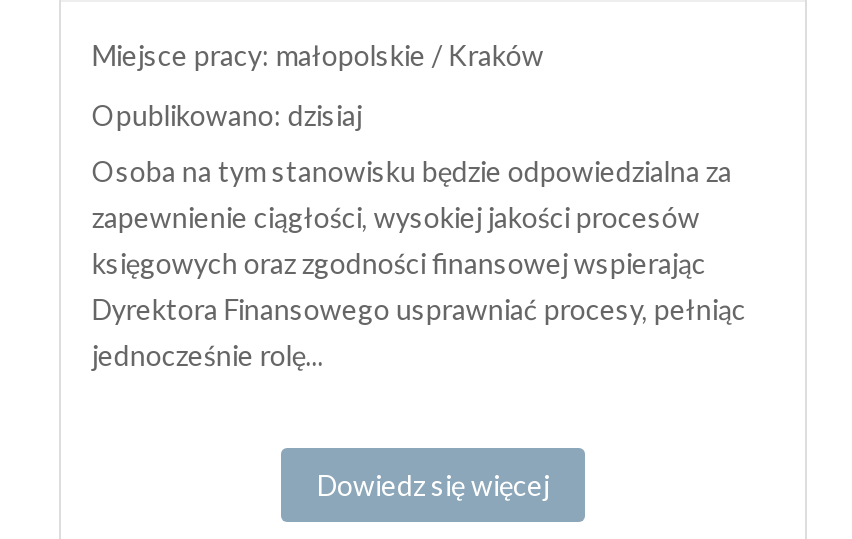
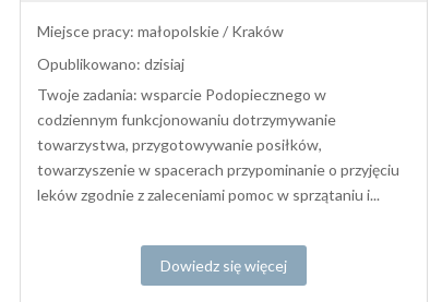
[92,155,746,373] Osoba na tym stanowisku będzie odpowiedzialna za | zapewnienie ciągłości, wysokiej jakości procesów | księgowych oraz zgodności finansowej wspierając | Dyrektora Finansowego usprawniać procesy, pełniąc | jednocześnie rolę... -> [38,85,400,204] Twoje zadania: wsparcie Podopiecznego w | codziennym funkcjonowaniu dotrzymywanie | towarzystwa, przygotowywanie posiłków, | towarzyszenie w spacerach przypominanie o przyjęciu | leków zgodnie z zaleceniami pomoc w sprzątaniu i...

